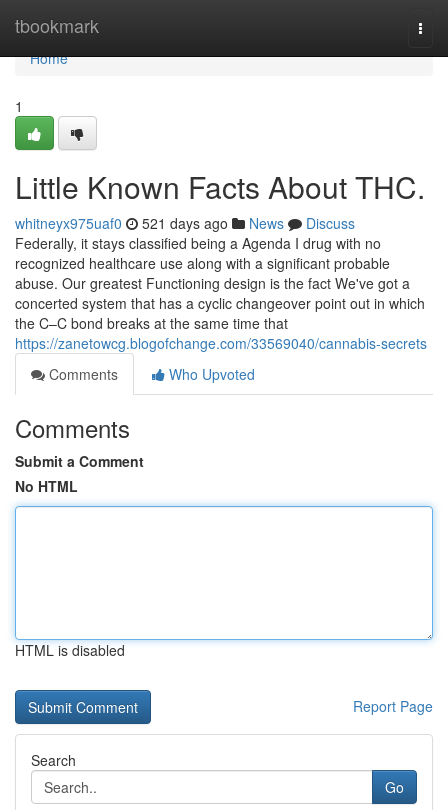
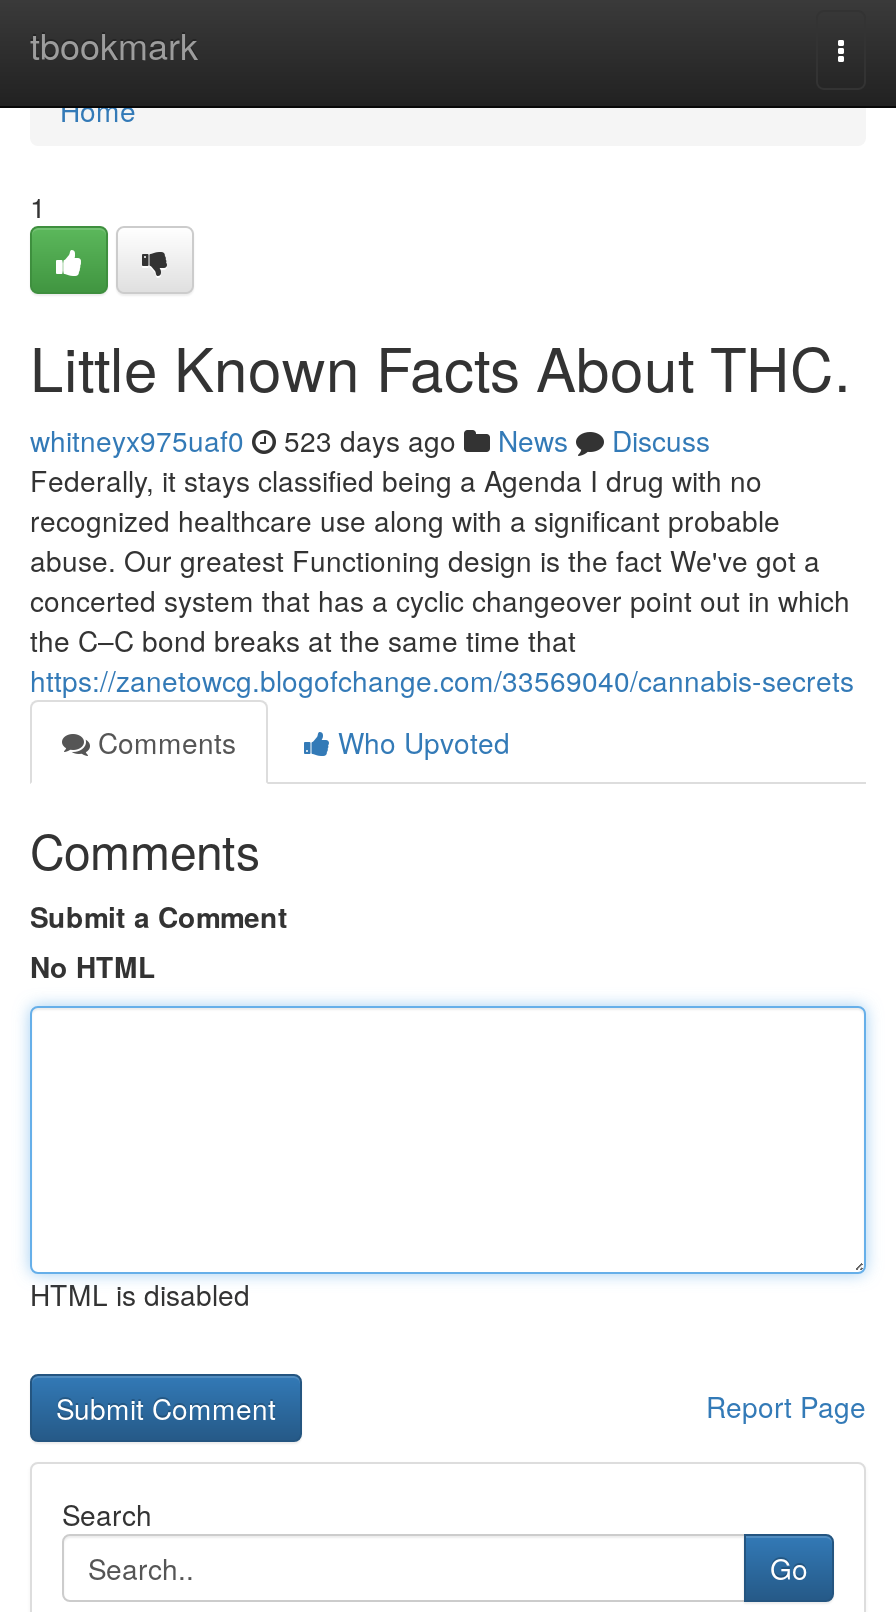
[15,213,355,233] whitneyx975uaf0 521 days ago News Discuss -> [30,420,710,460] whitneyx975uaf0 523 days ago News Discuss

